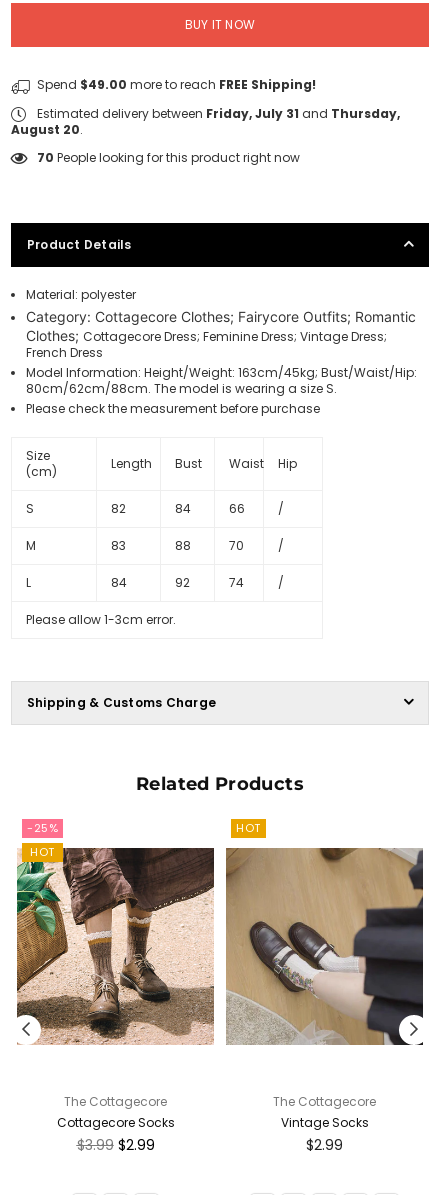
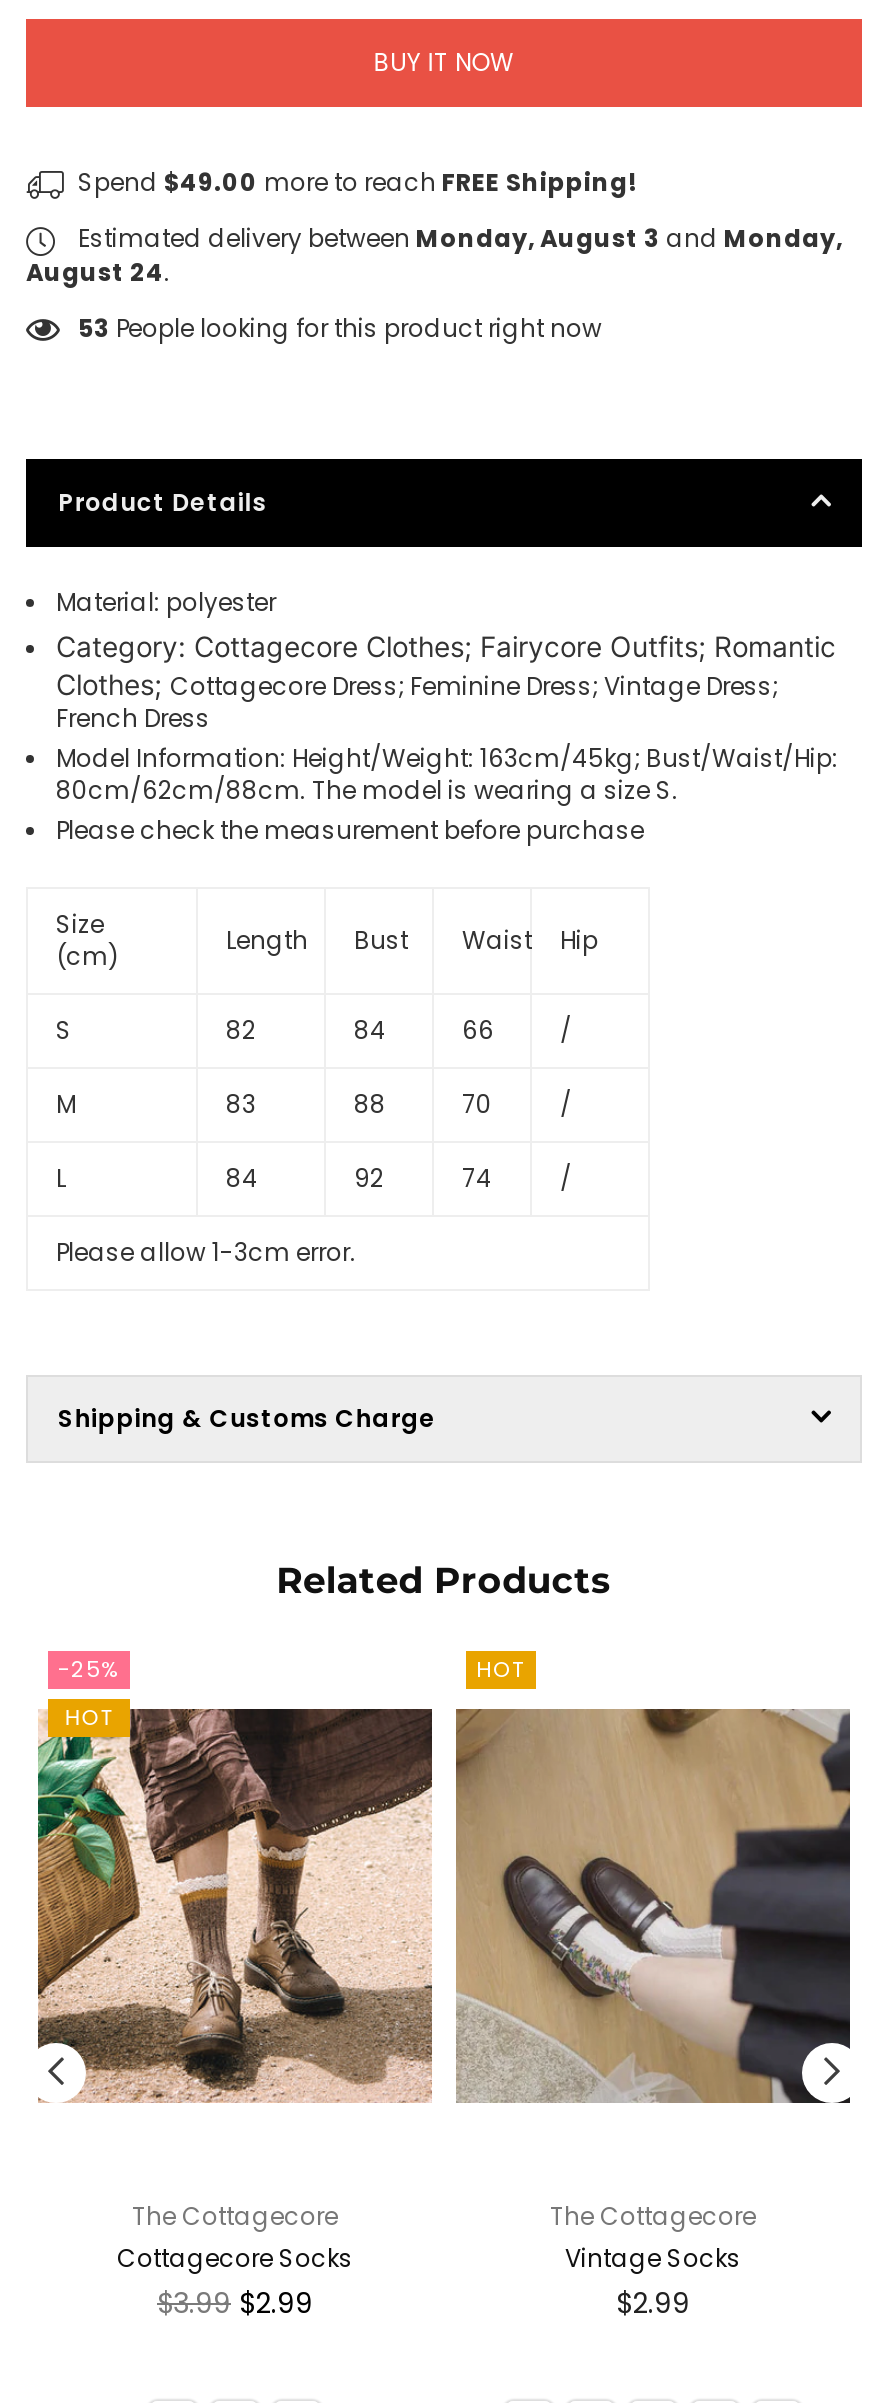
[34,104,400,121] Estimated delivery between Friday, July 31 and Thursday, -> [72,222,842,256] Estimated delivery between Monday, August 3 and Monday,
[11,121,83,138] August 20. -> [26,255,170,289] August 24.
[37,149,300,166] 70 People looking for this product right now -> [78,311,602,345] 53 People looking for this product right now

